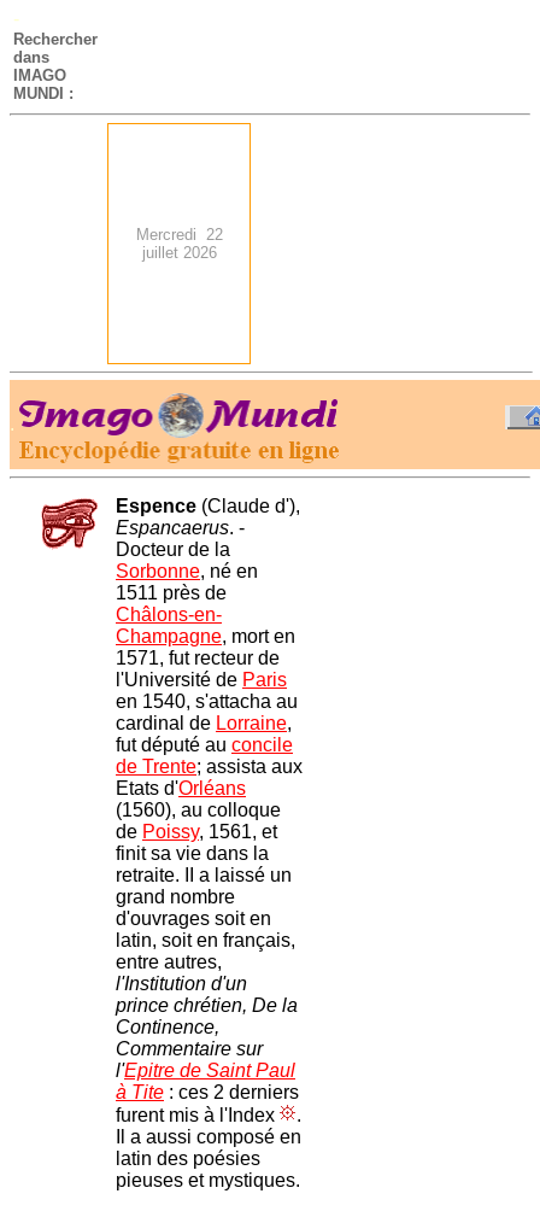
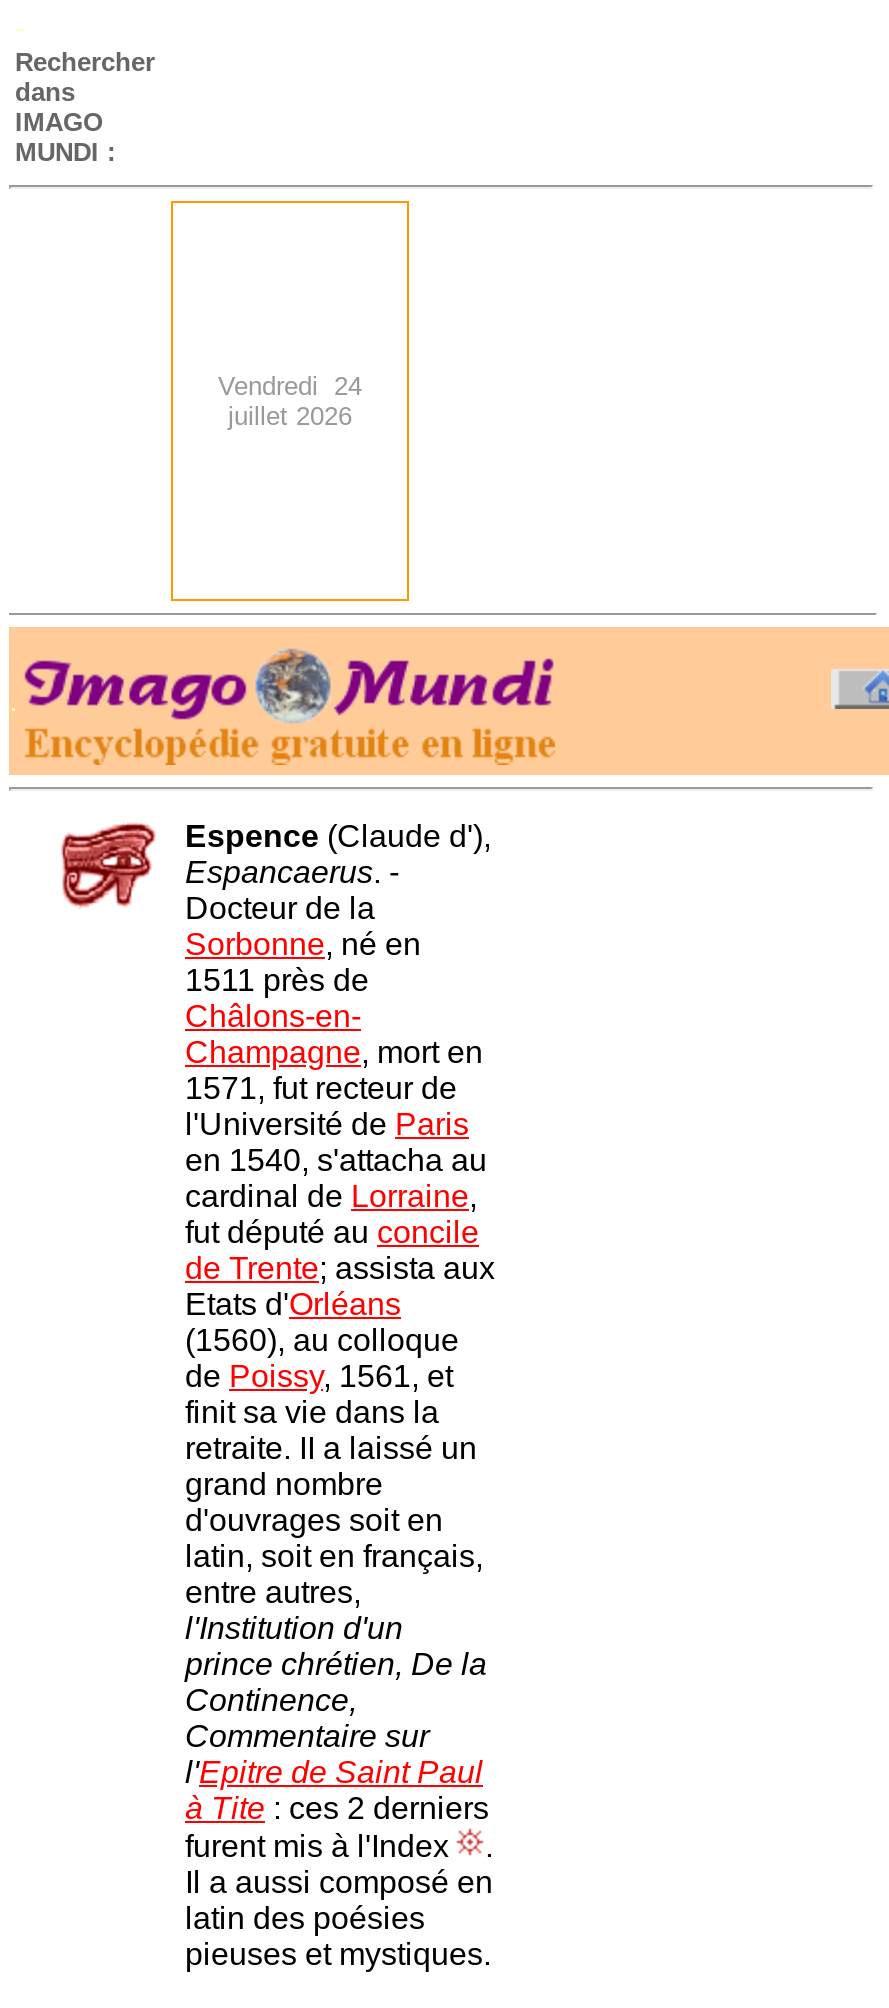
[136,226,222,244] Mercredi 22 -> [218,371,362,401] Vendredi 24

